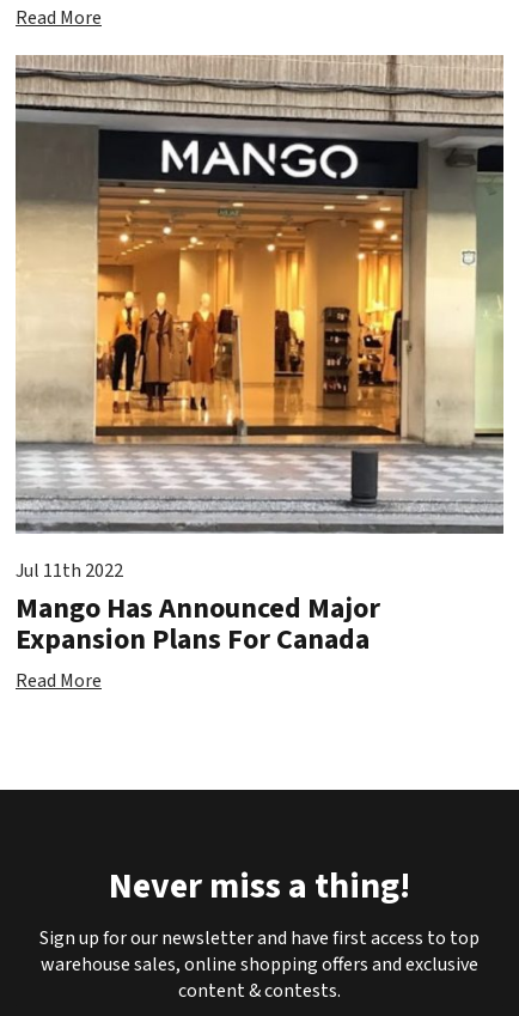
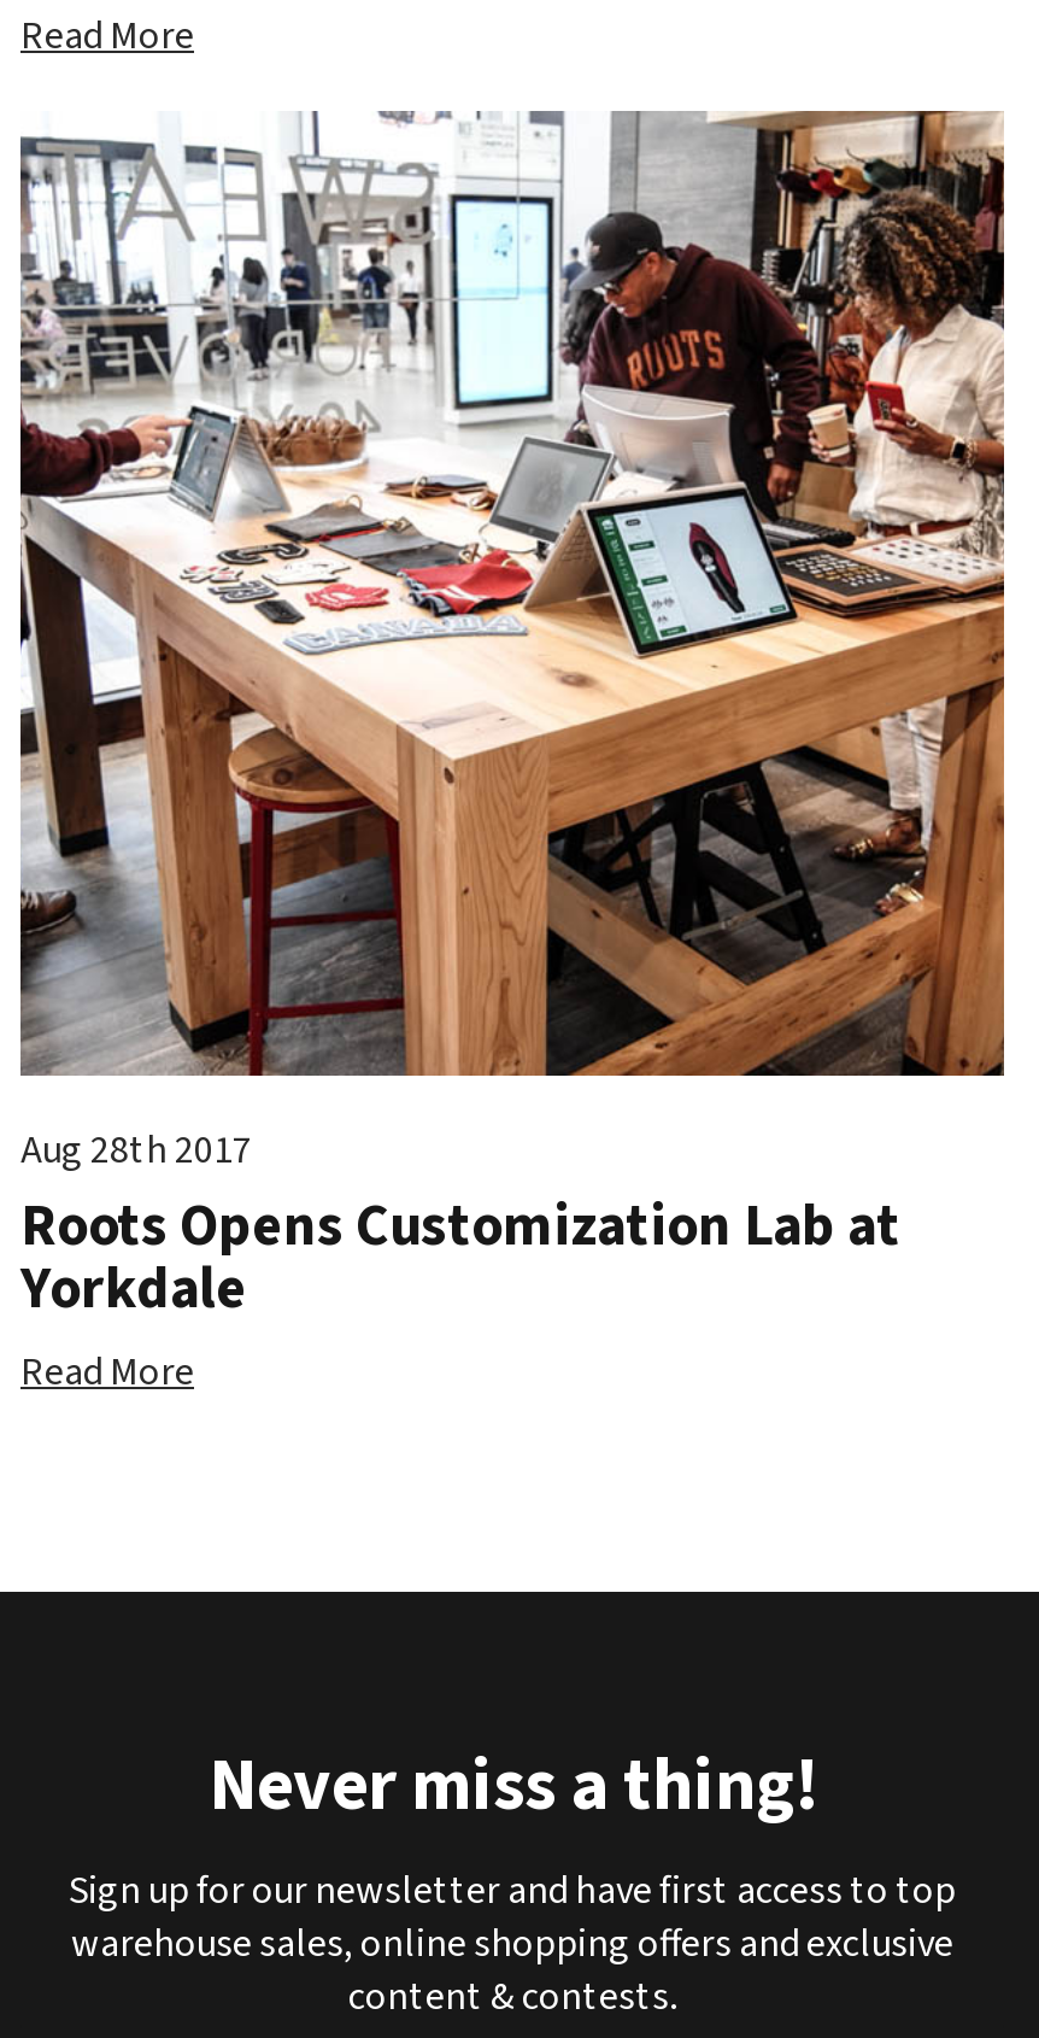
[14,54,505,661] [image] | Jul 11th 2022 | Mango Has Announced Major | Expansion Plans For Canada -> [18,111,1006,1331] [image] | Aug 28th 2017 | Roots Opens Customization Lab at | Yorkdale

